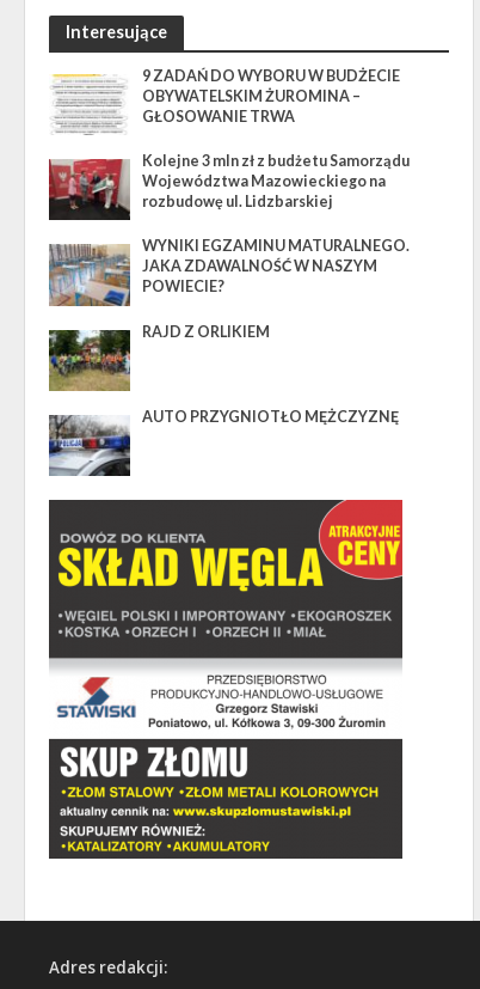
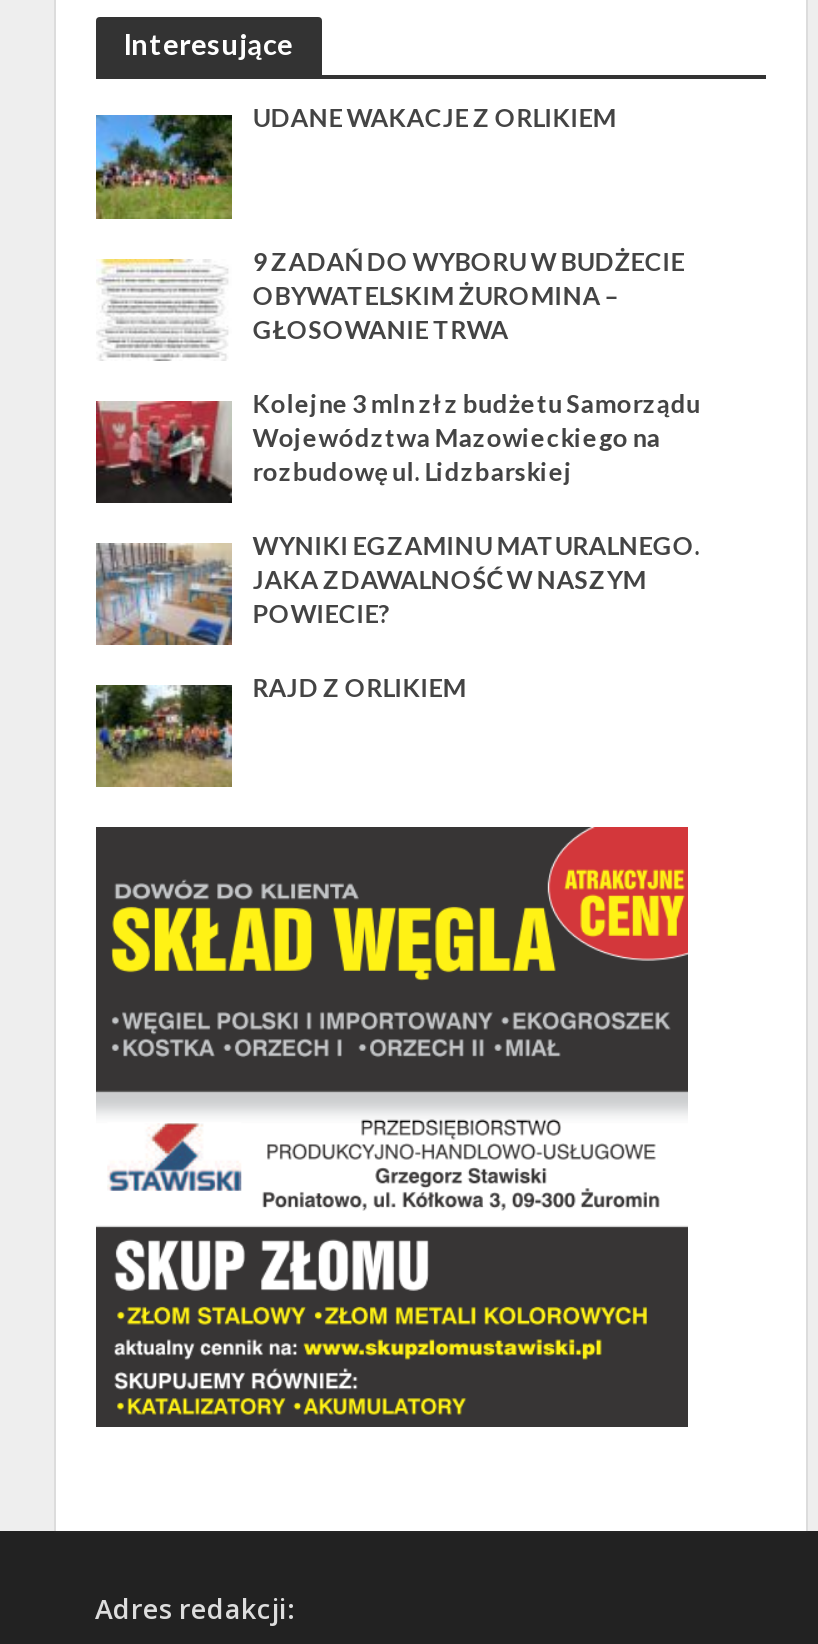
none -> [94,103,616,221] [image] | UDANE WAKACJE Z ORLIKIEM
moved [48,67,410,340] -> [94,246,700,702]: [image] | 9 ZADAŃ DO WYBORU W BUDŻECIE | OBYWATELSKIM ŻUROMINA – | ... | POWIECIE? | RAJD Z ORLIKIEM
moved [47,328,133,393] -> [92,681,236,791]: [image]
[49,407,399,477] [image] | AUTO PRZYGNIOTŁO MĘŻCZYZNĘ -> none

